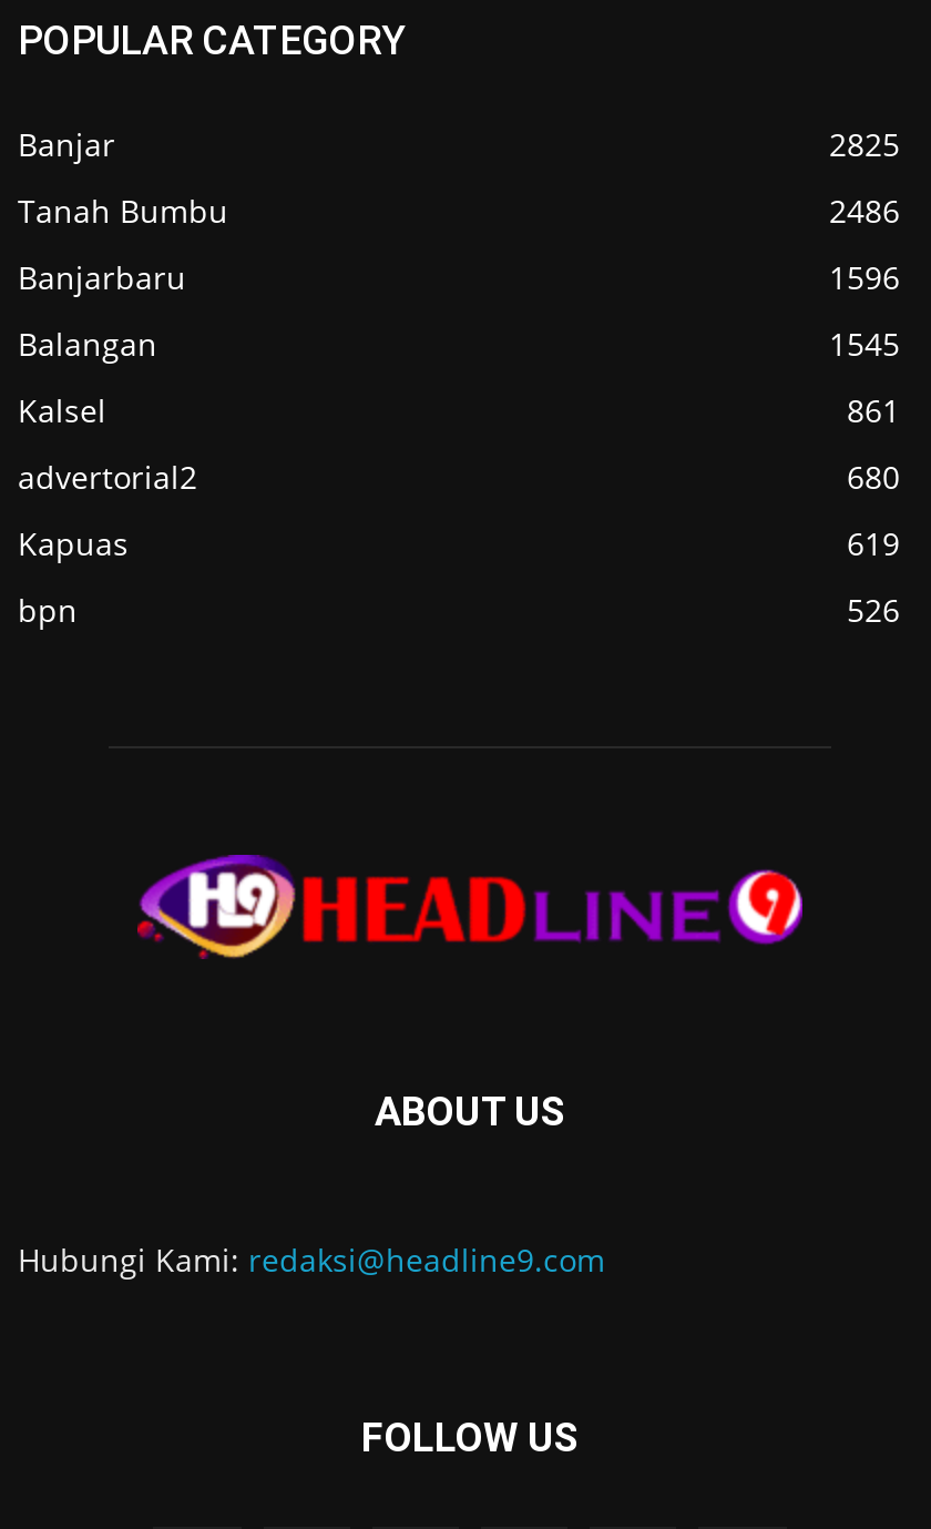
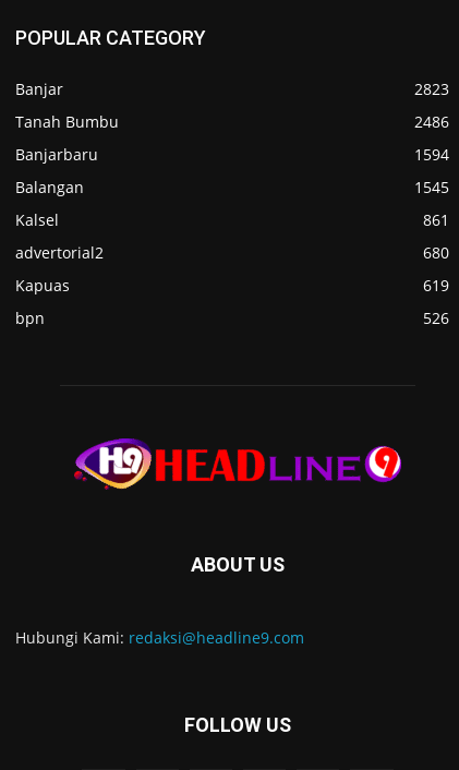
[829,123,900,165] 2825 -> [414,78,449,99] 2823
[829,256,900,298] 1596 -> [414,144,449,164] 1594

